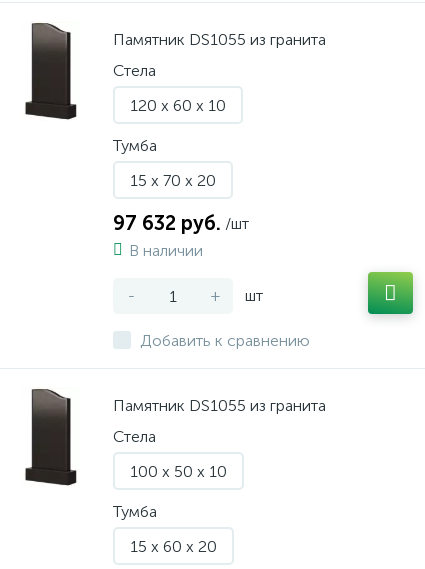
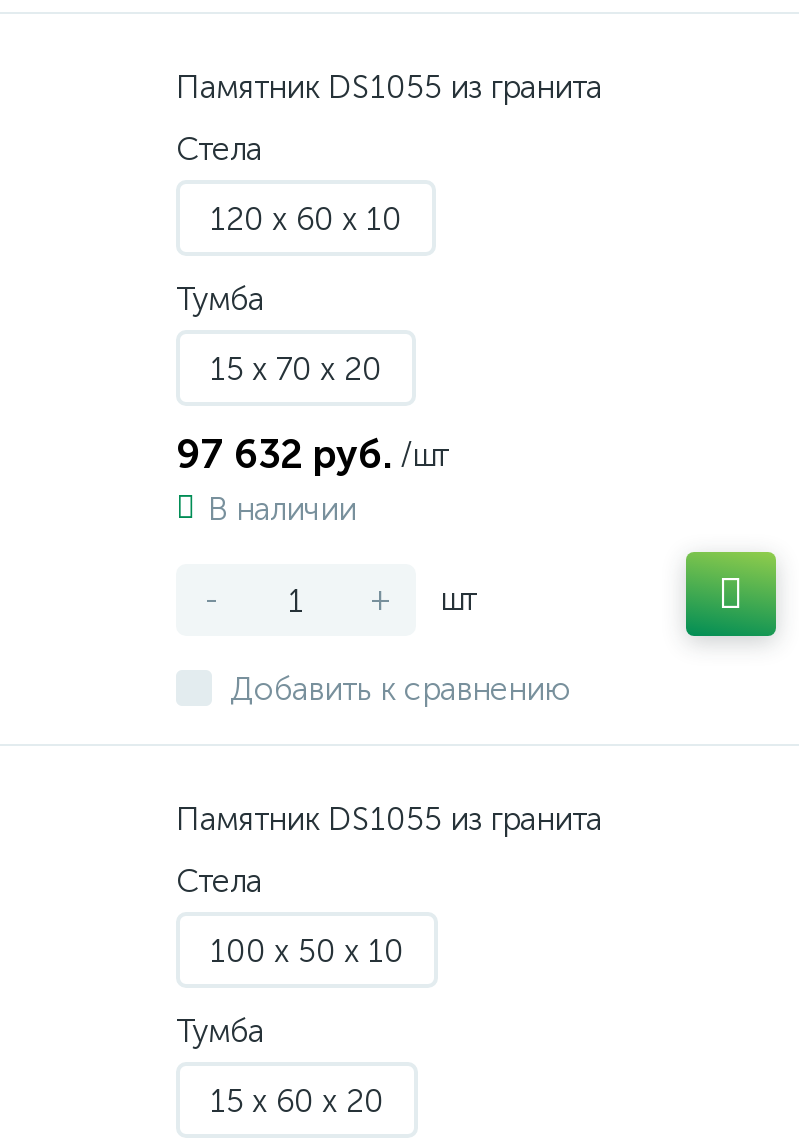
[24,22,78,121] [image] -> none
[24,388,78,487] [image] -> none

